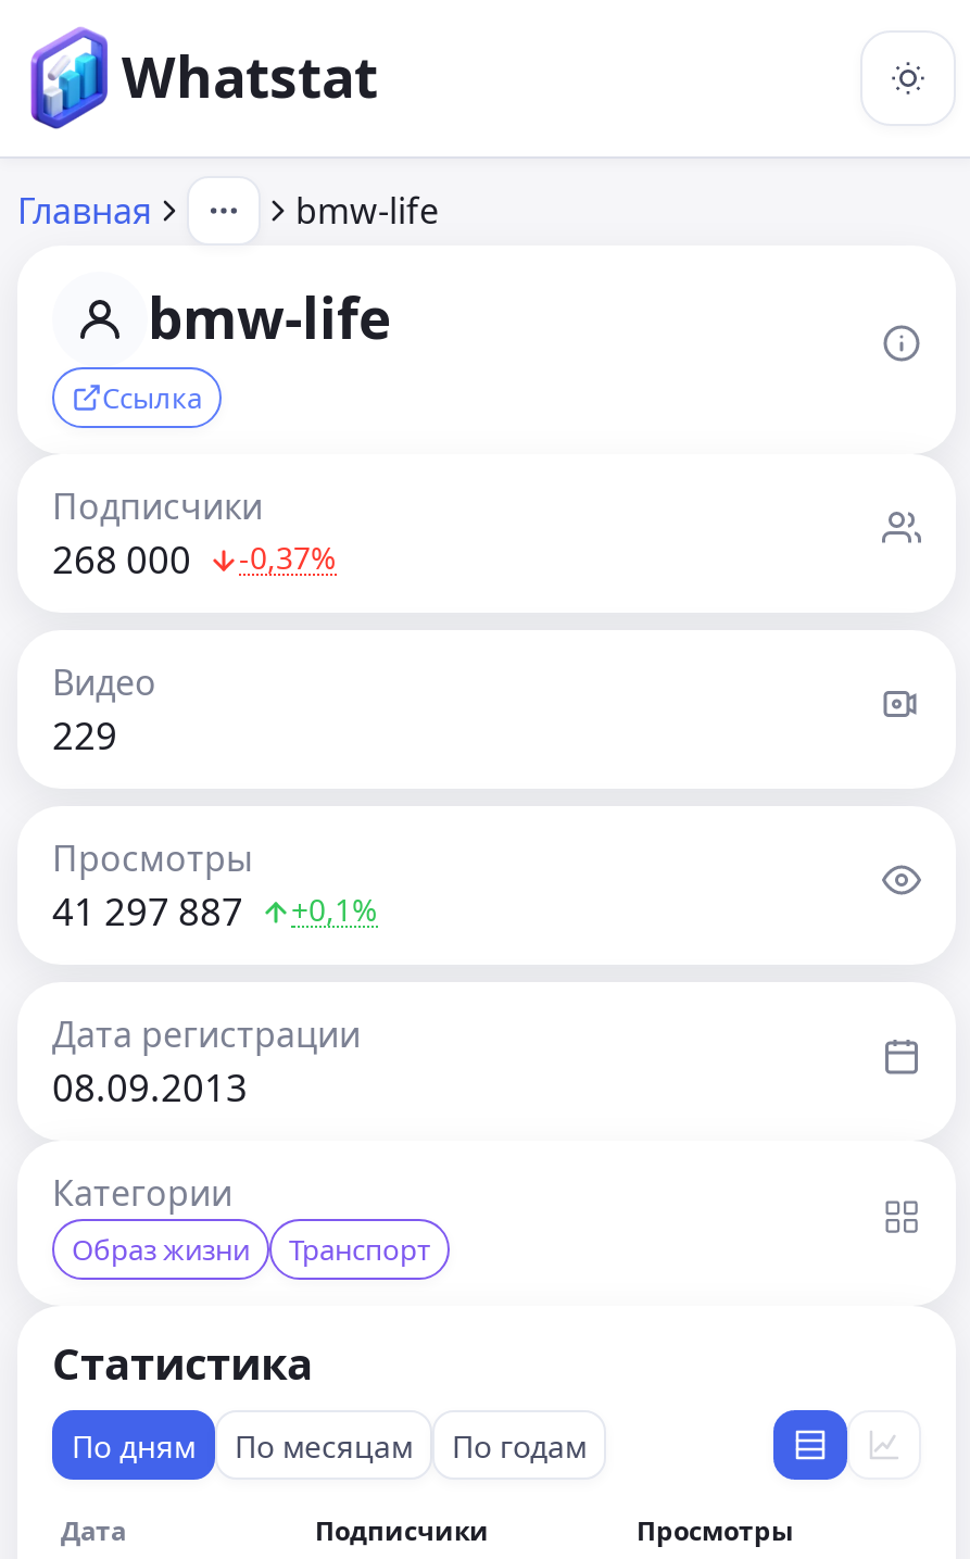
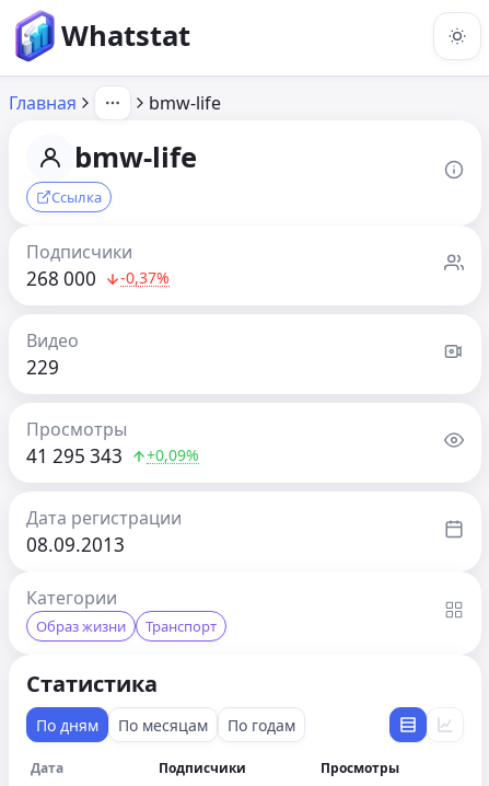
[52,887,243,936] 41 297 887 -> [26,443,123,469] 41 295 343
[291,889,378,930] +0,1% -> [147,444,199,465] +0,09%

